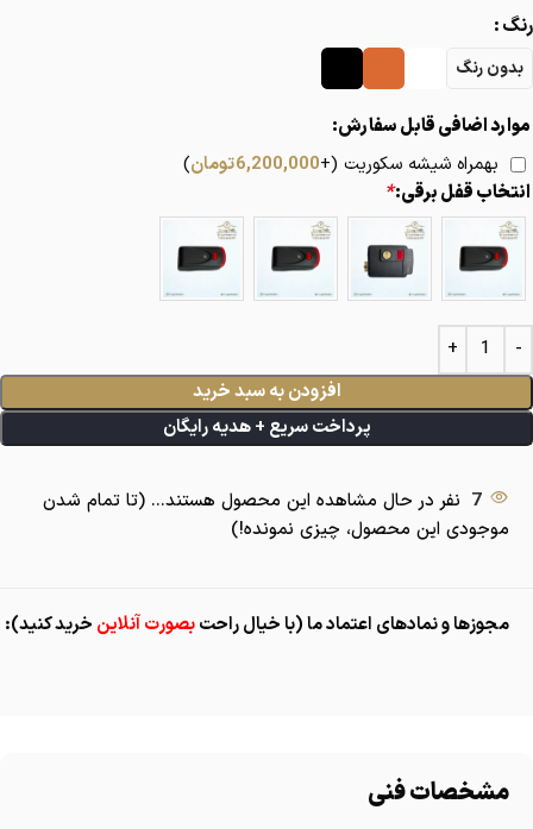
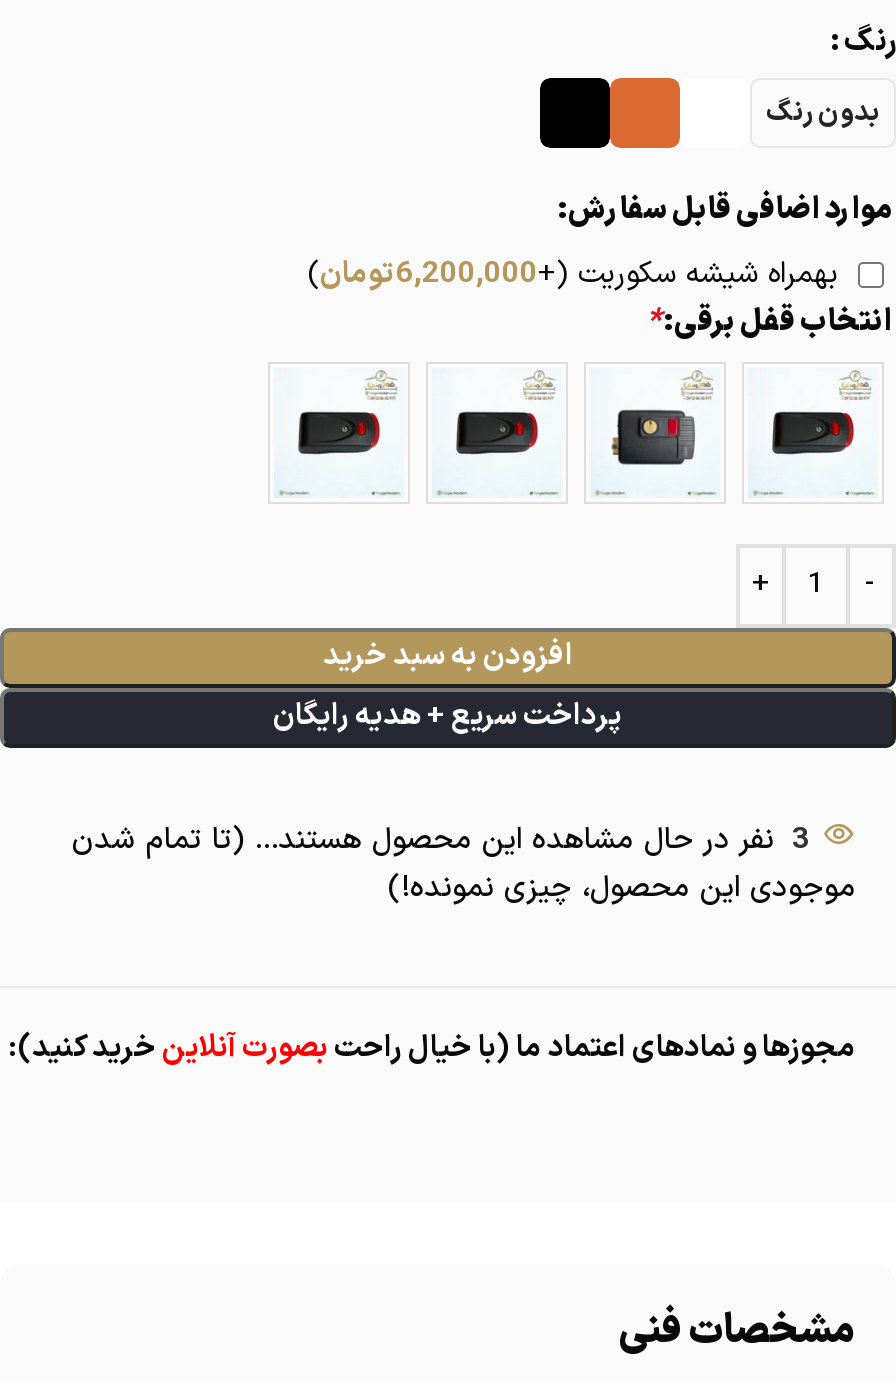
[43,487,482,515] 7 نفر در حال مشاهده این محصول هستند... (تا تمام شدن -> [72,817,810,863] 3 نفر در حال مشاهده این محصول هستند... (تا تمام شدن

